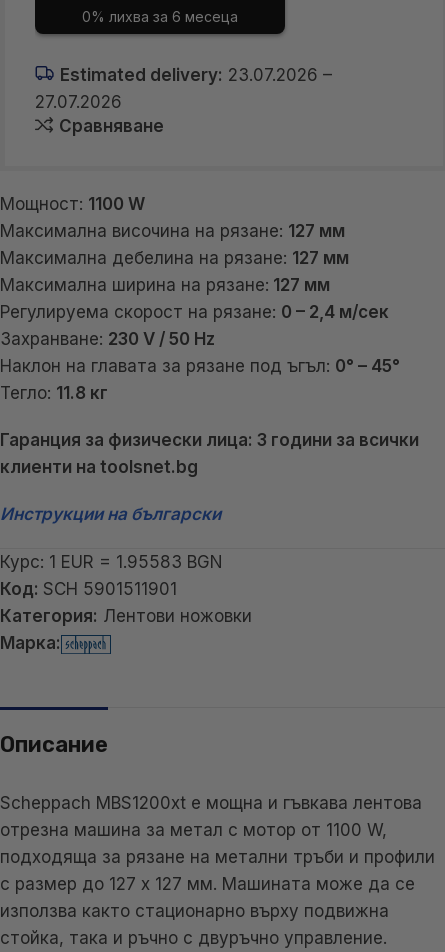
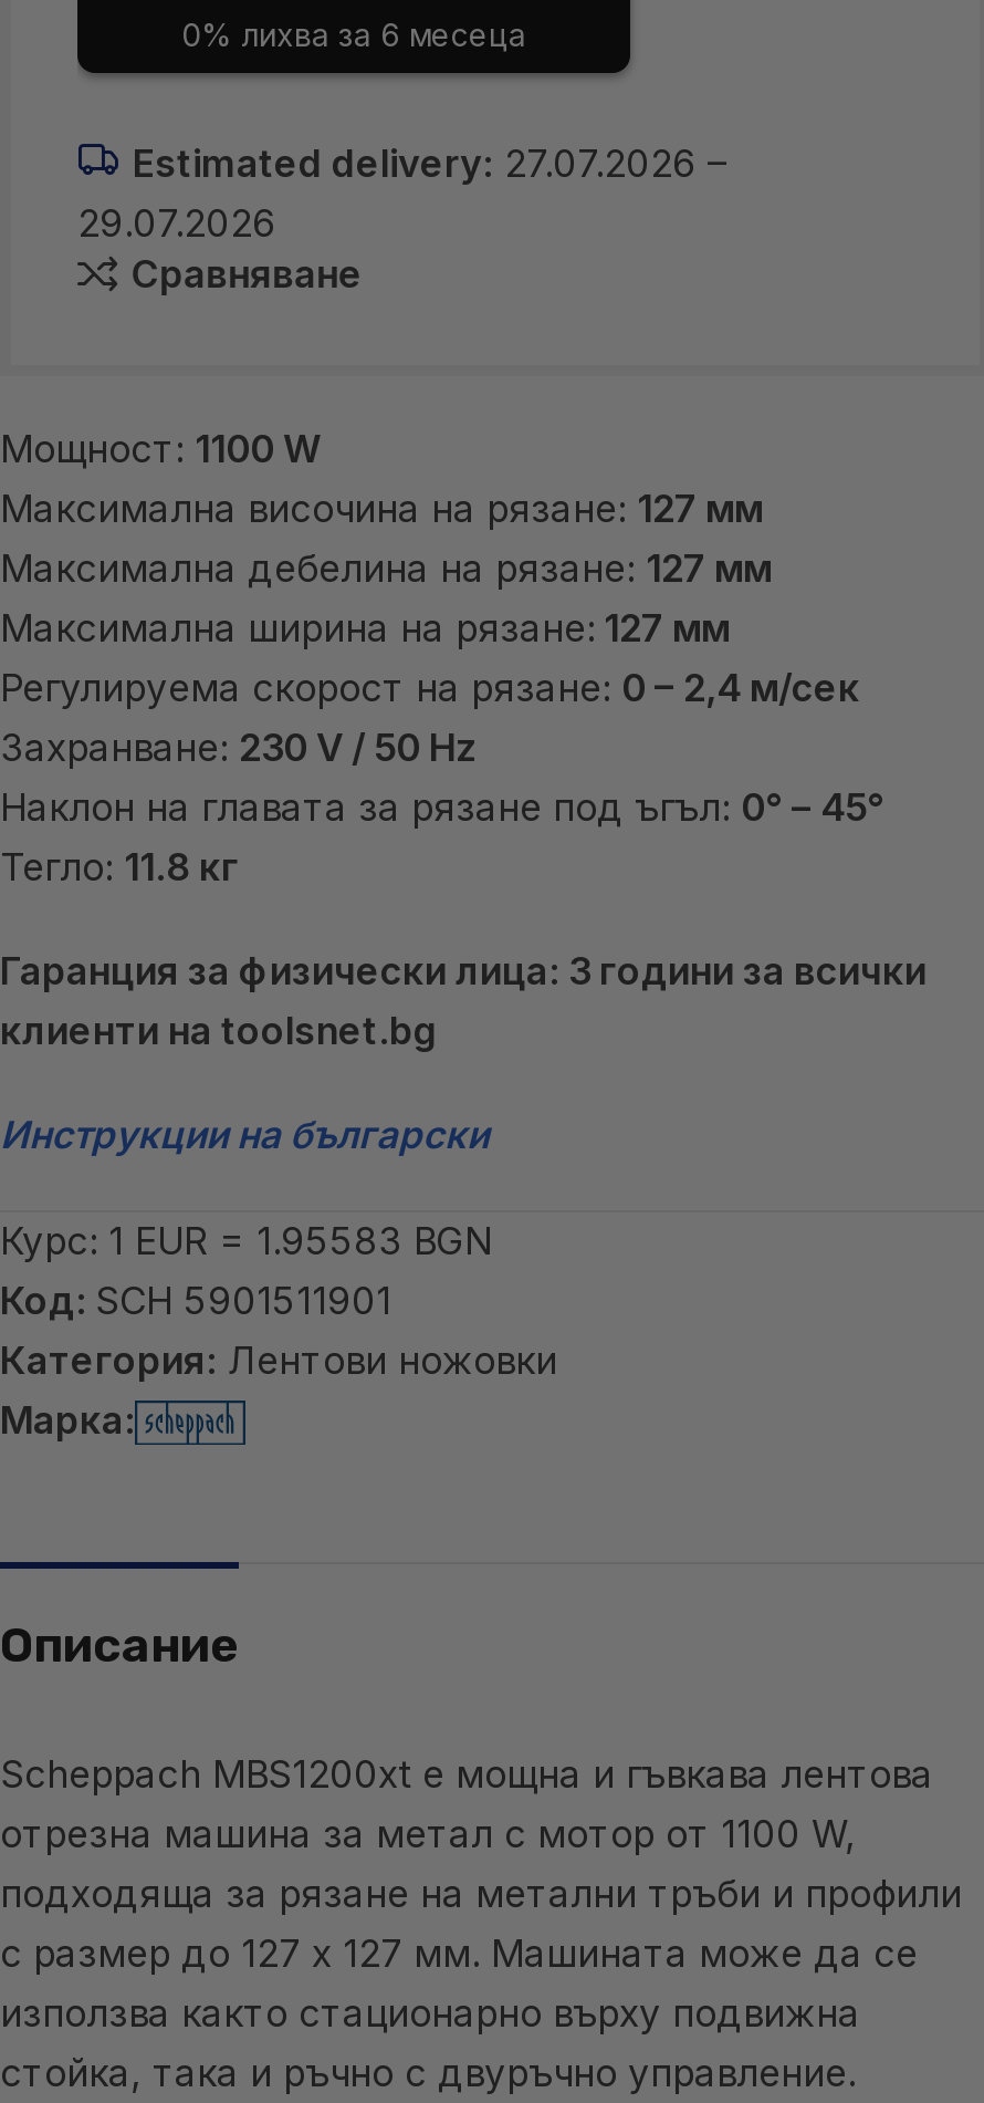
[60,65,332,85] Estimated delivery: 23.07.2026 – -> [133,141,727,185] Estimated delivery: 27.07.2026 –
[35,92,122,112] 27.07.2026 -> [77,201,276,245] 29.07.2026

